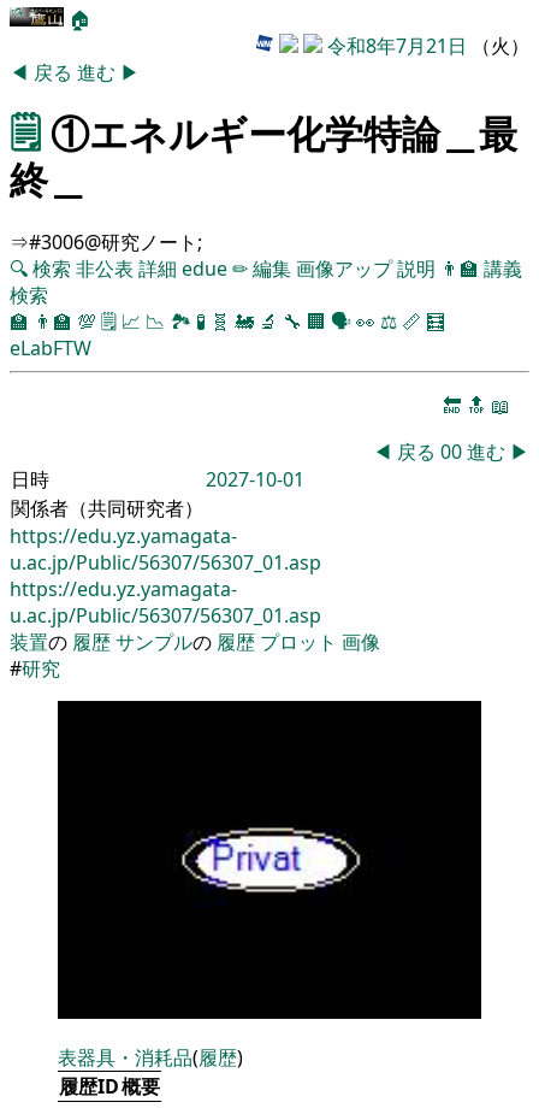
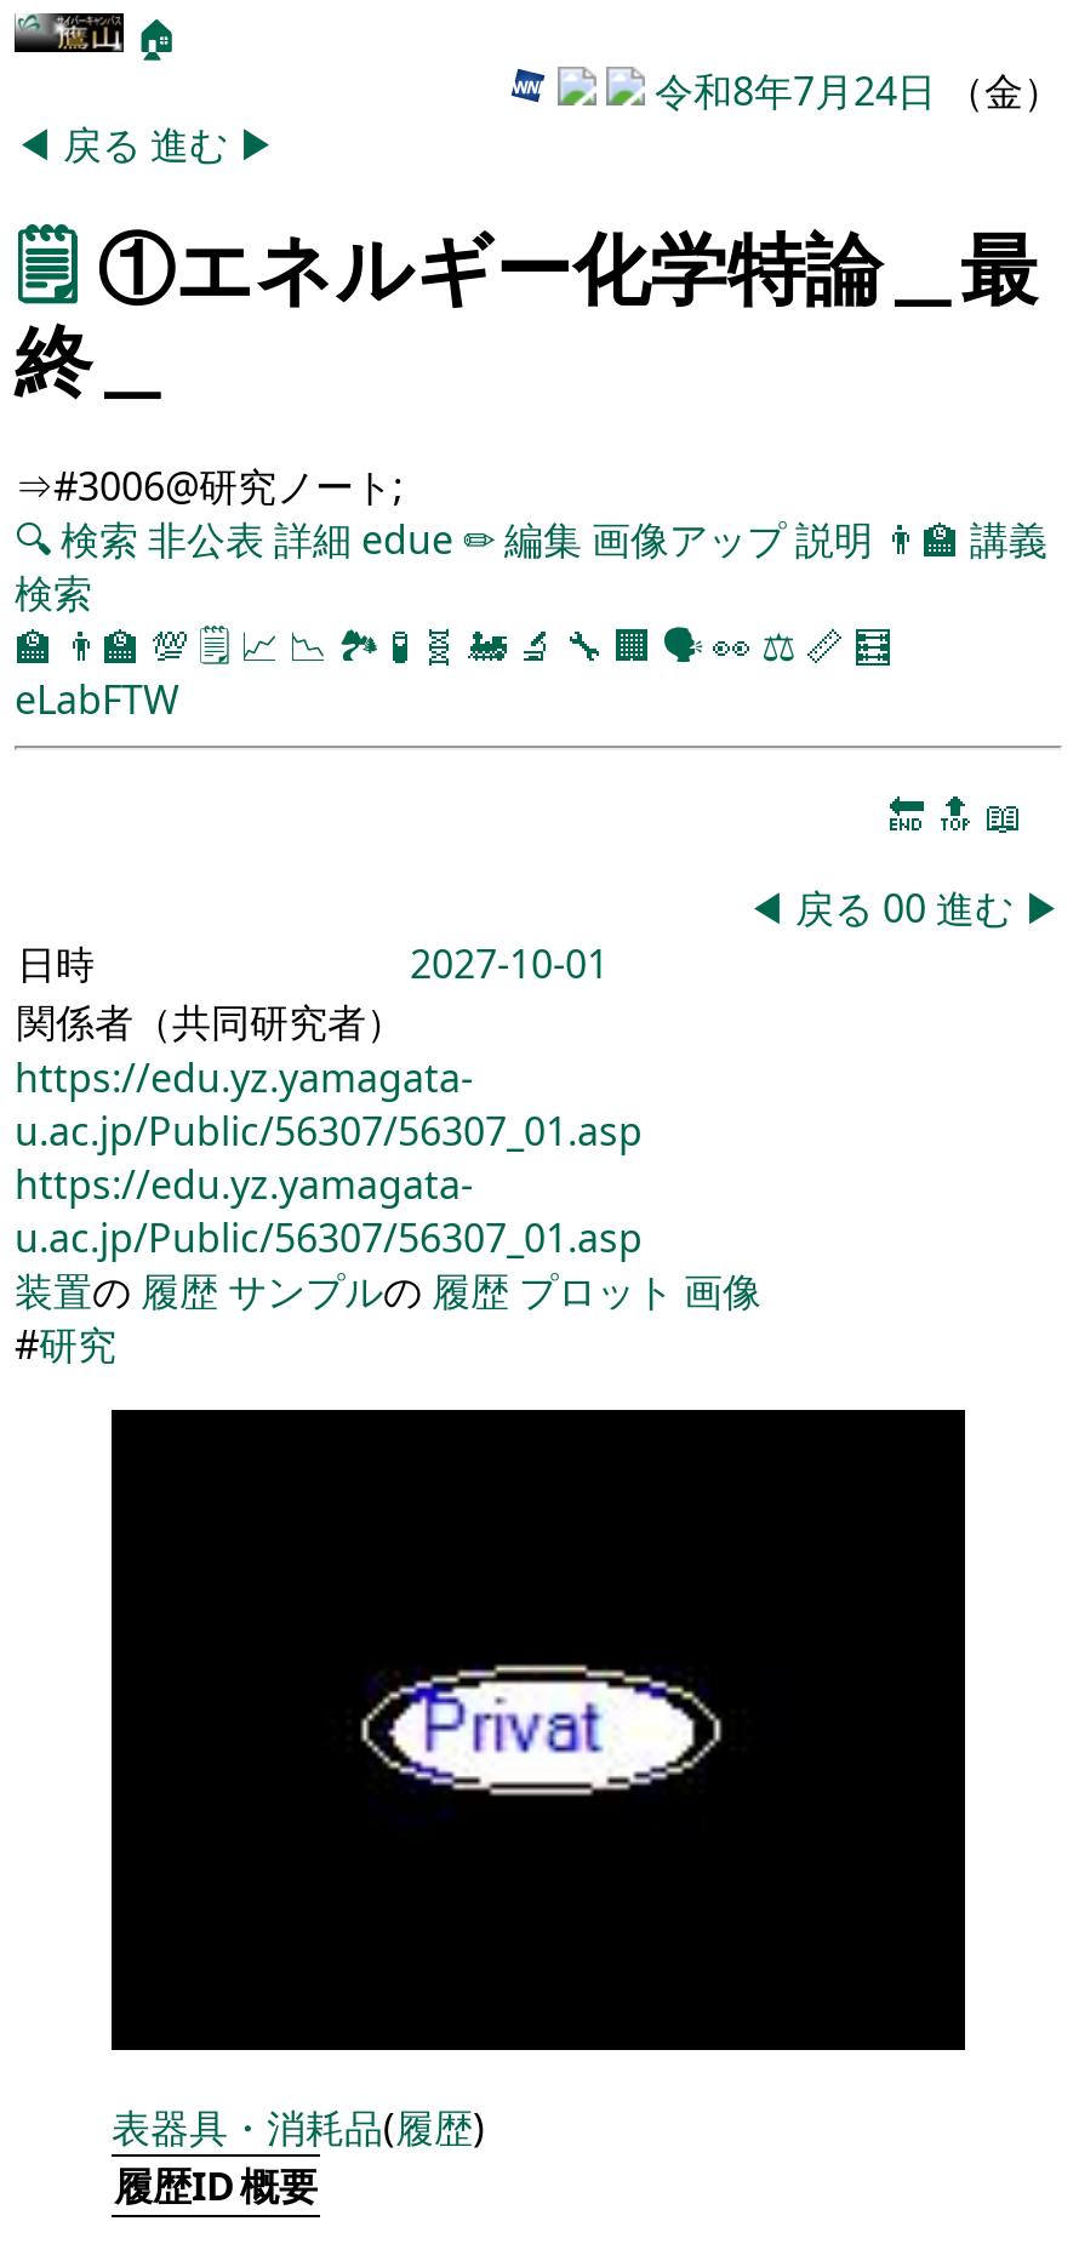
[327,33,529,59] 令和8年7月21日（火） -> [655,64,1062,118] 令和8年7月24日（金）

